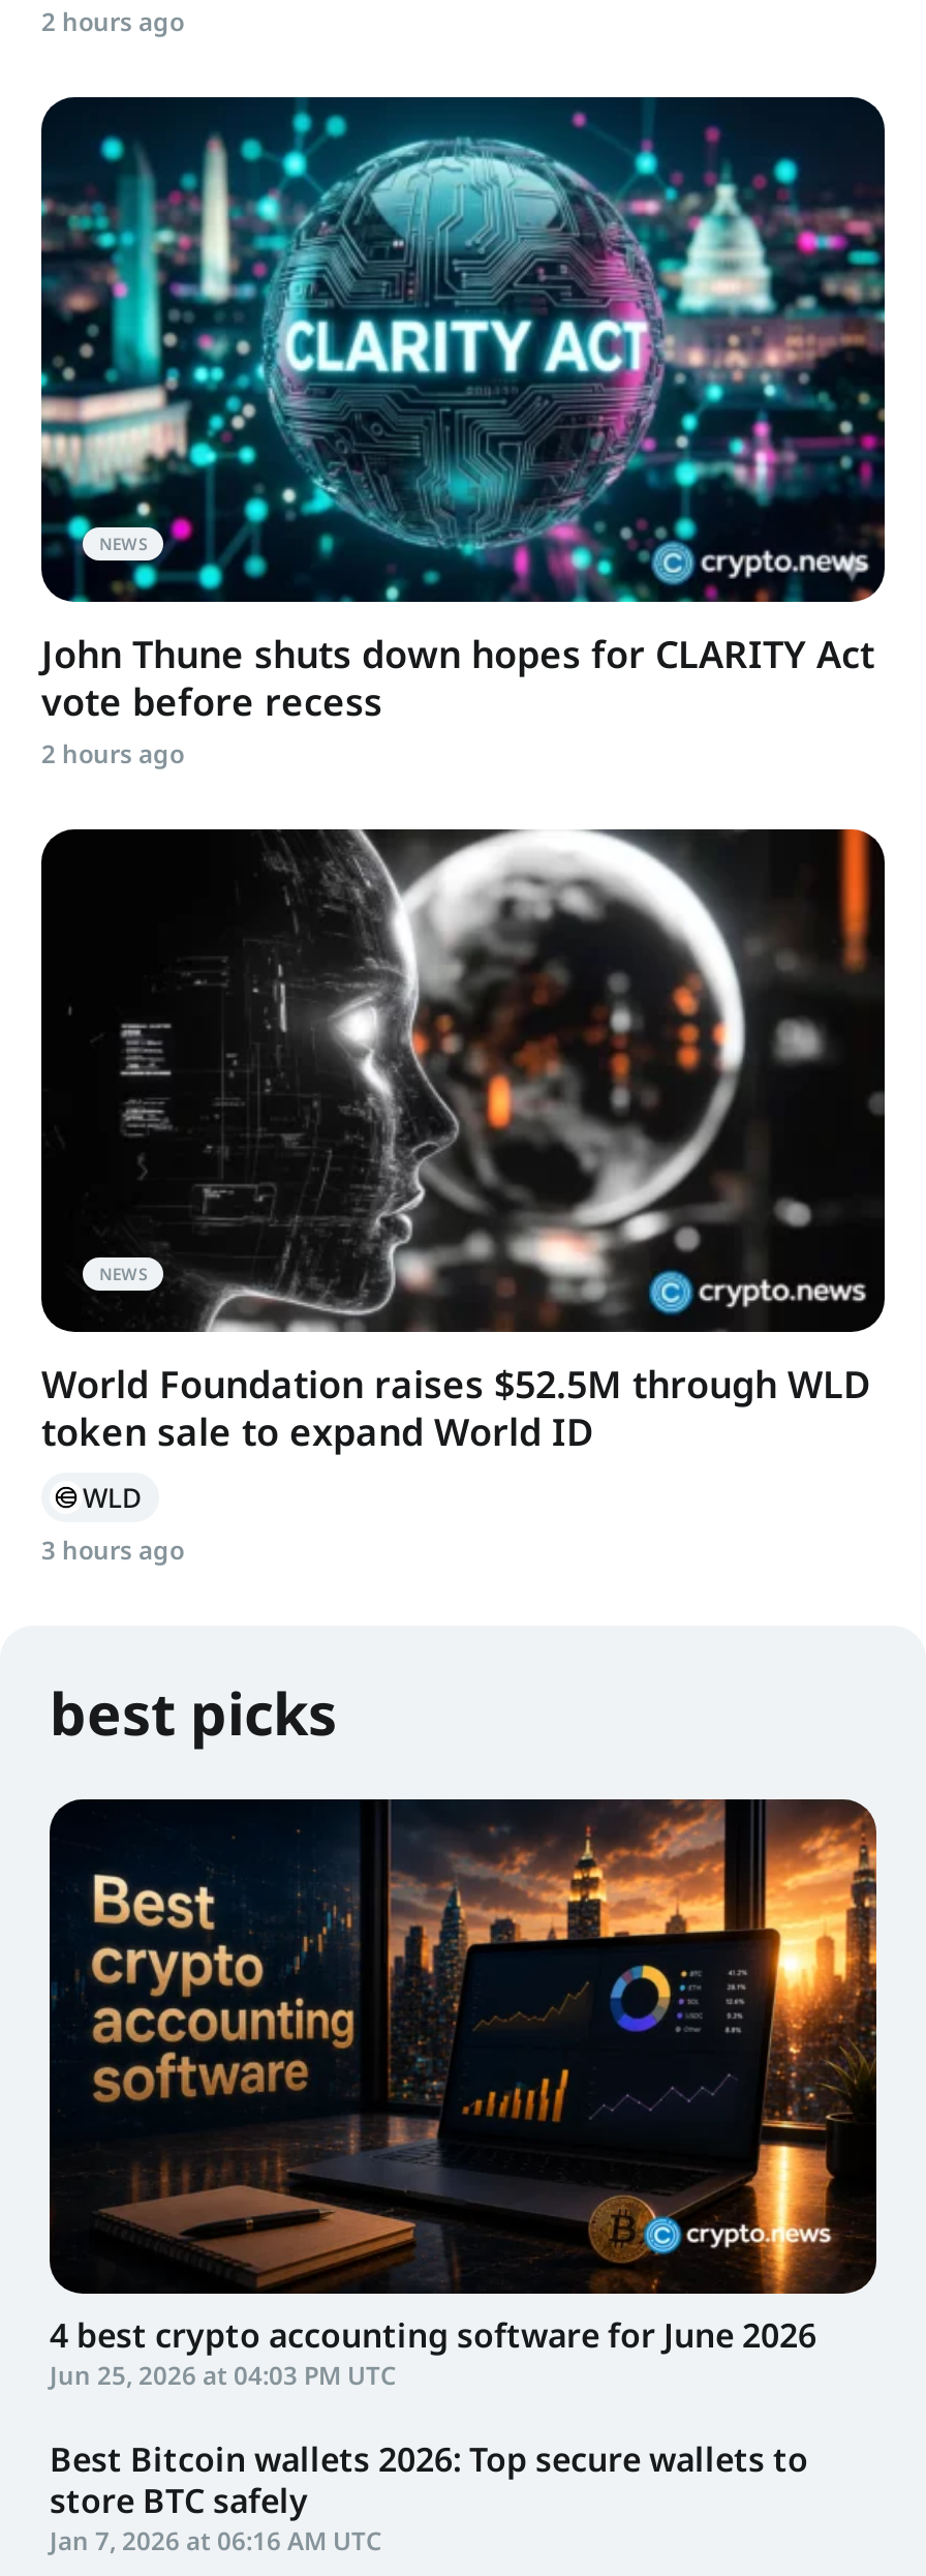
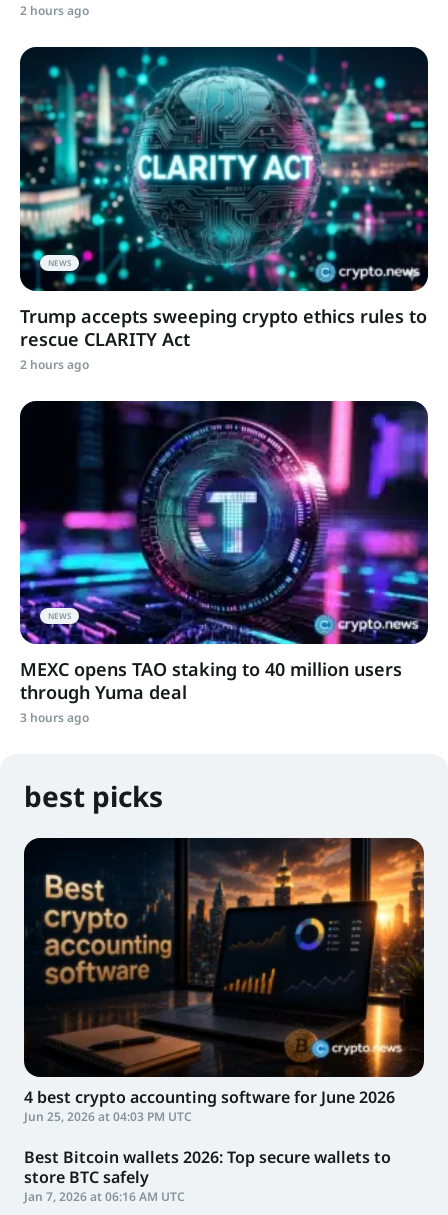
[41,628,874,725] John Thune shuts down hopes for CLARITY Act | vote before recess -> [20,304,427,351] Trump accepts sweeping crypto ethics rules to | rescue CLARITY Act
[39,827,887,1515] [image] | World Foundation raises $52.5M through WLD | token sale to expand World ID | WLD -> [19,400,429,704] [image] | MEXC opens TAO staking to 40 million users | through Yuma deal

